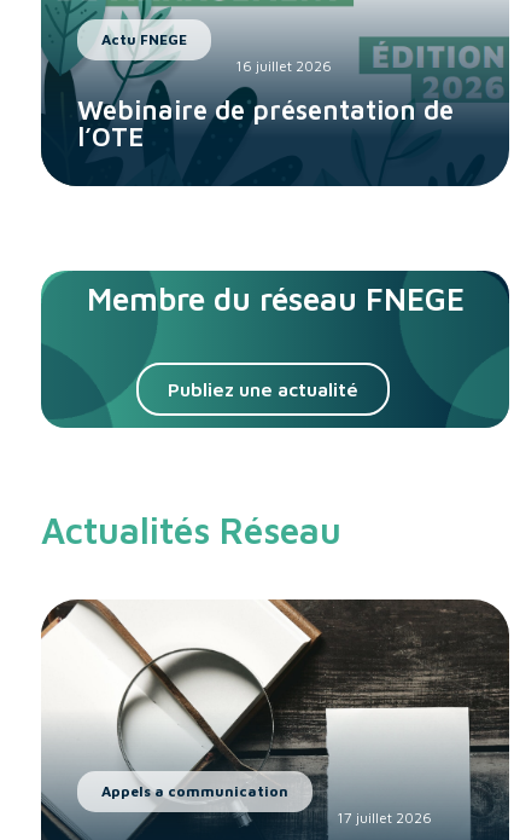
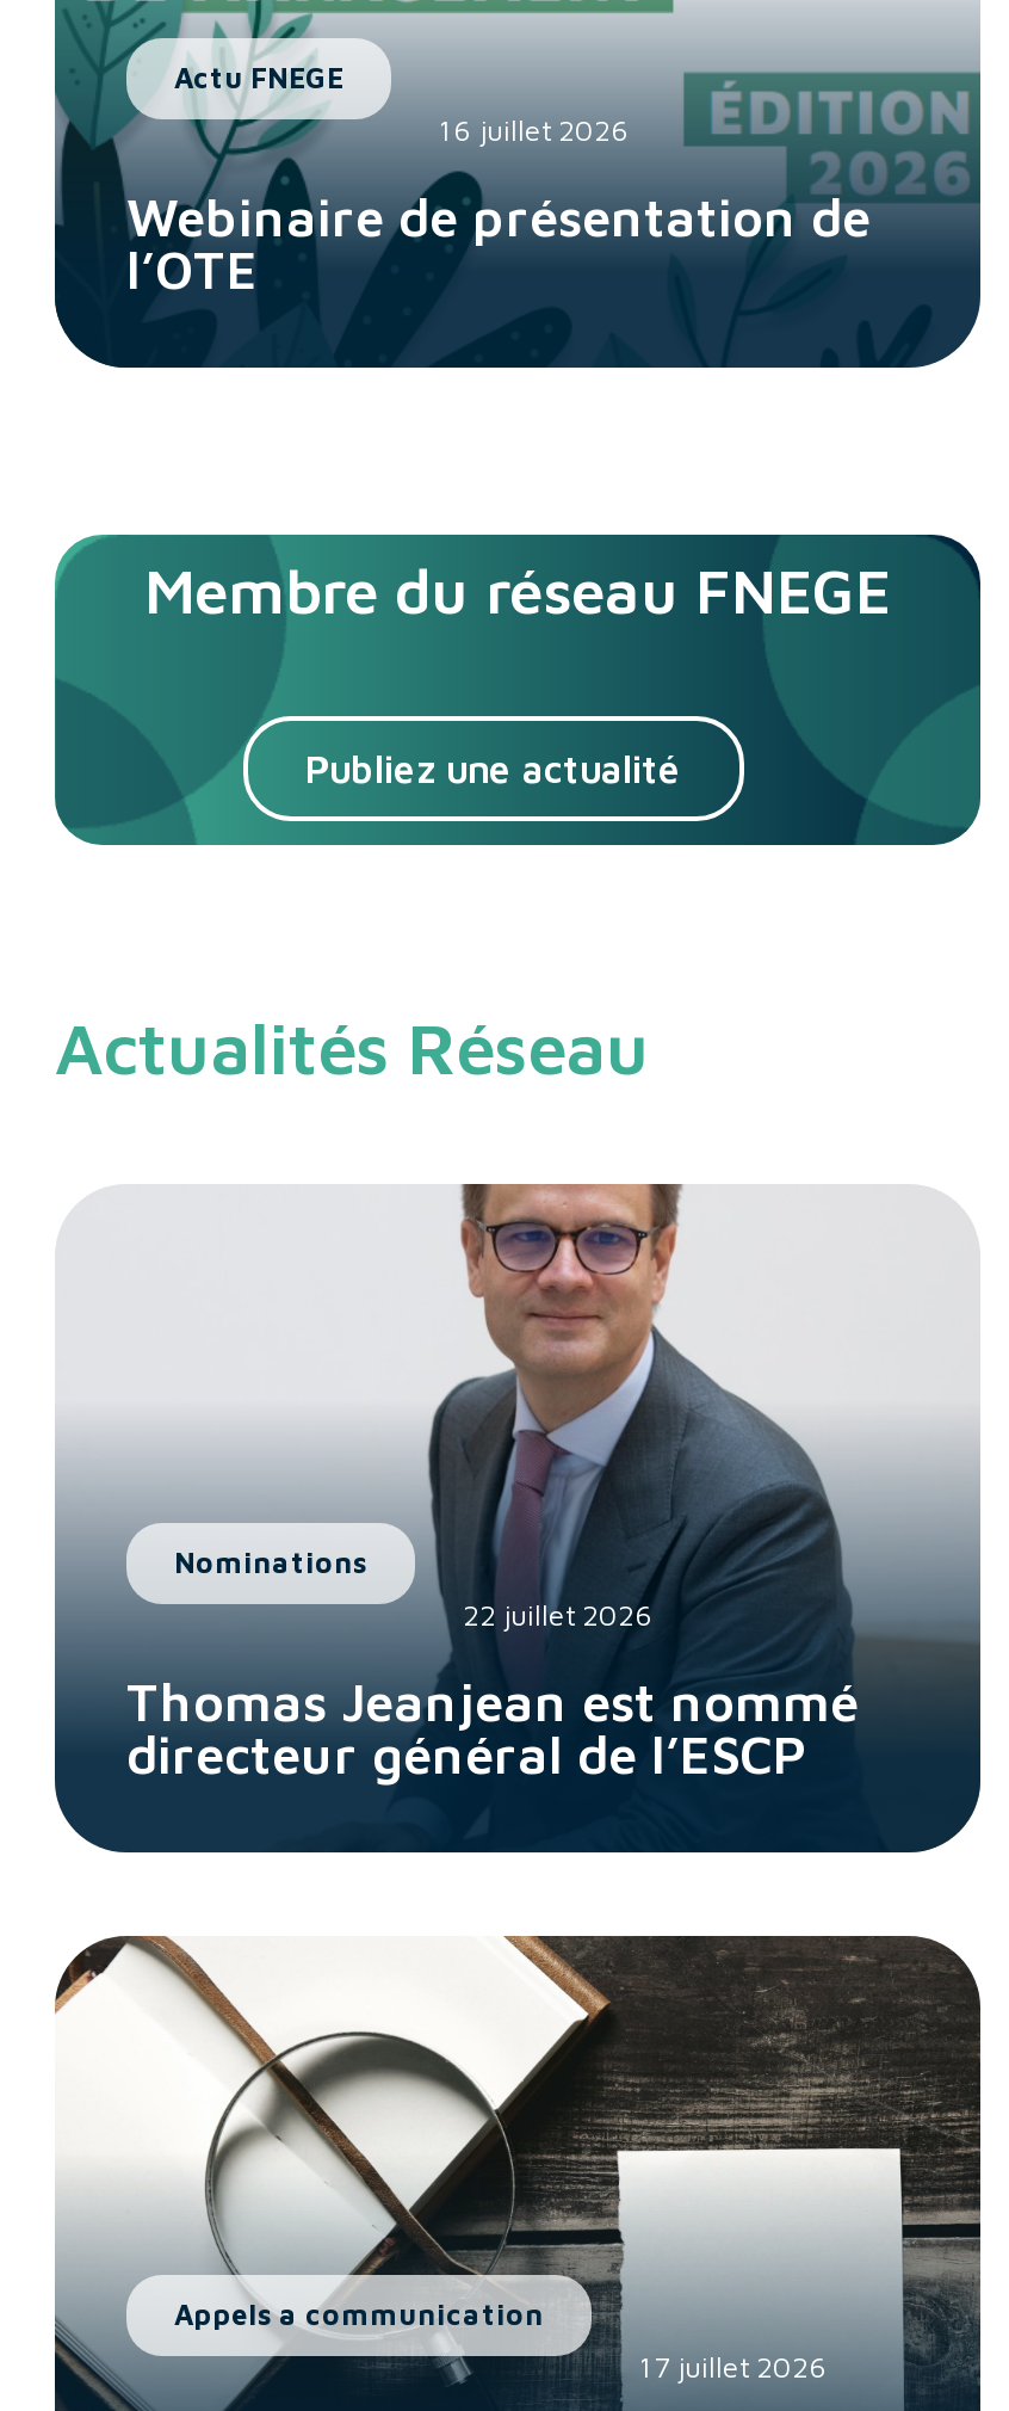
none -> [55,1182,980,1855] [image] | Nominations | 22 juillet 2026 | Thomas Jeanjean est nommé | directeur général de l’ESCP

